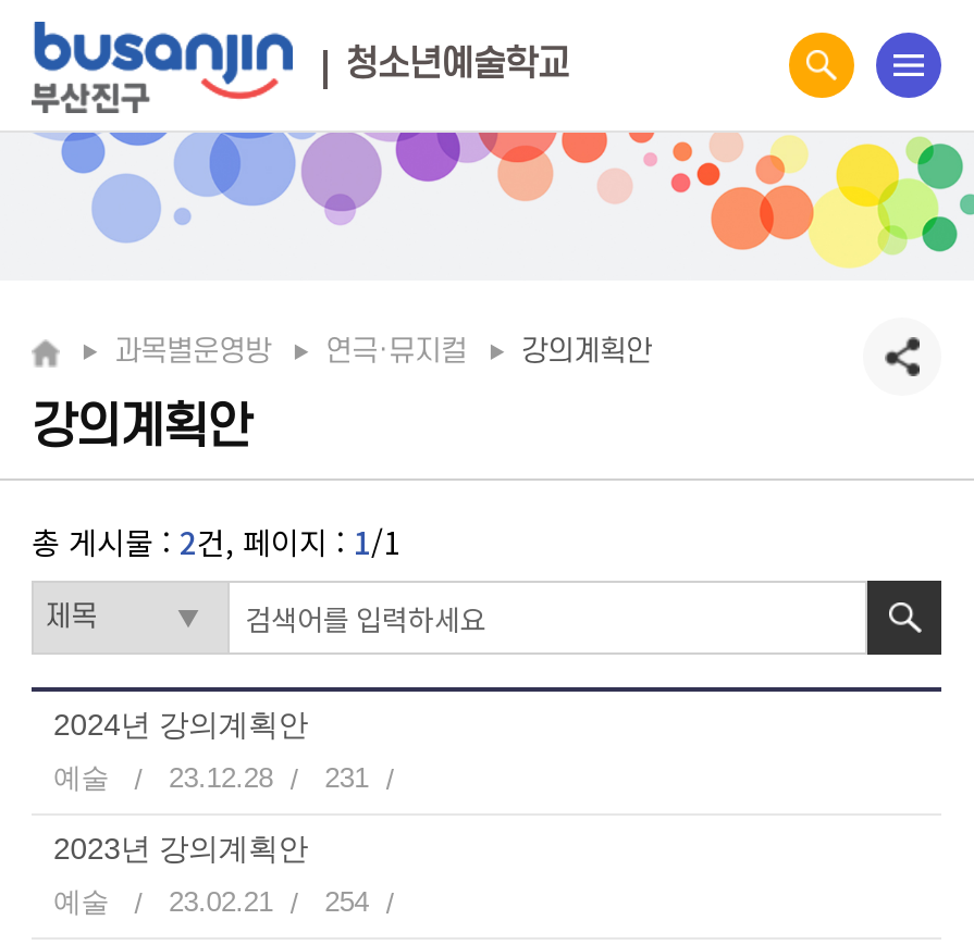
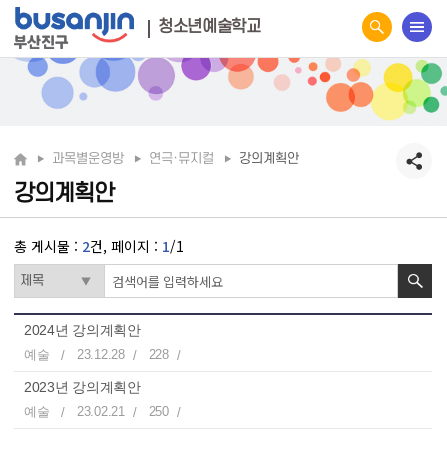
[53,761,369,794] 예술 23.12.28 231 -> [24,347,169,362] 예술 23.12.28 228
[53,885,369,918] 예술 23.02.21 254 -> [24,404,169,419] 예술 23.02.21 250

